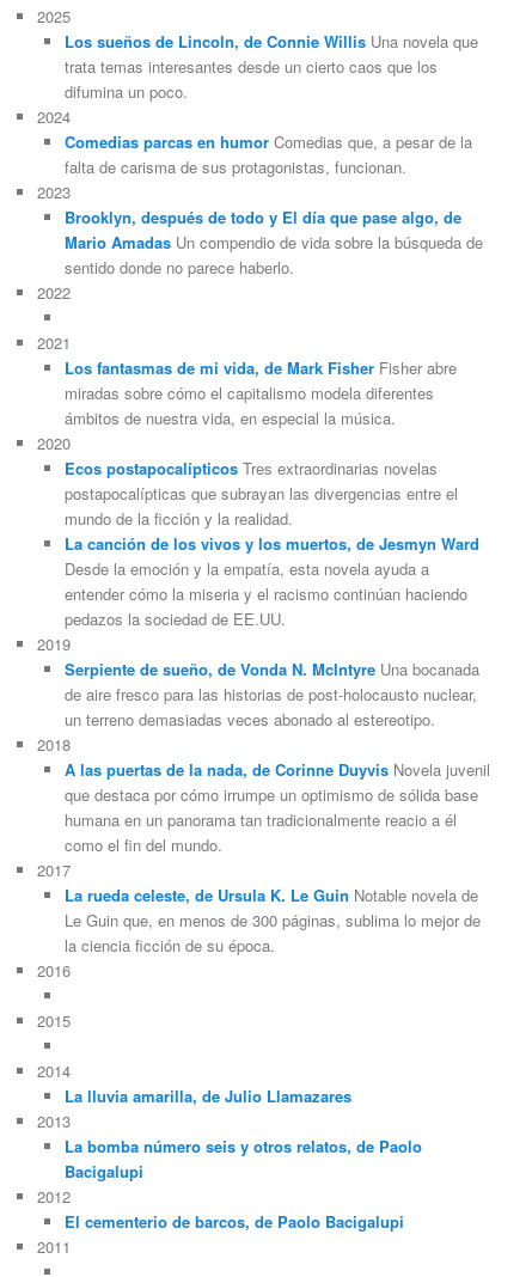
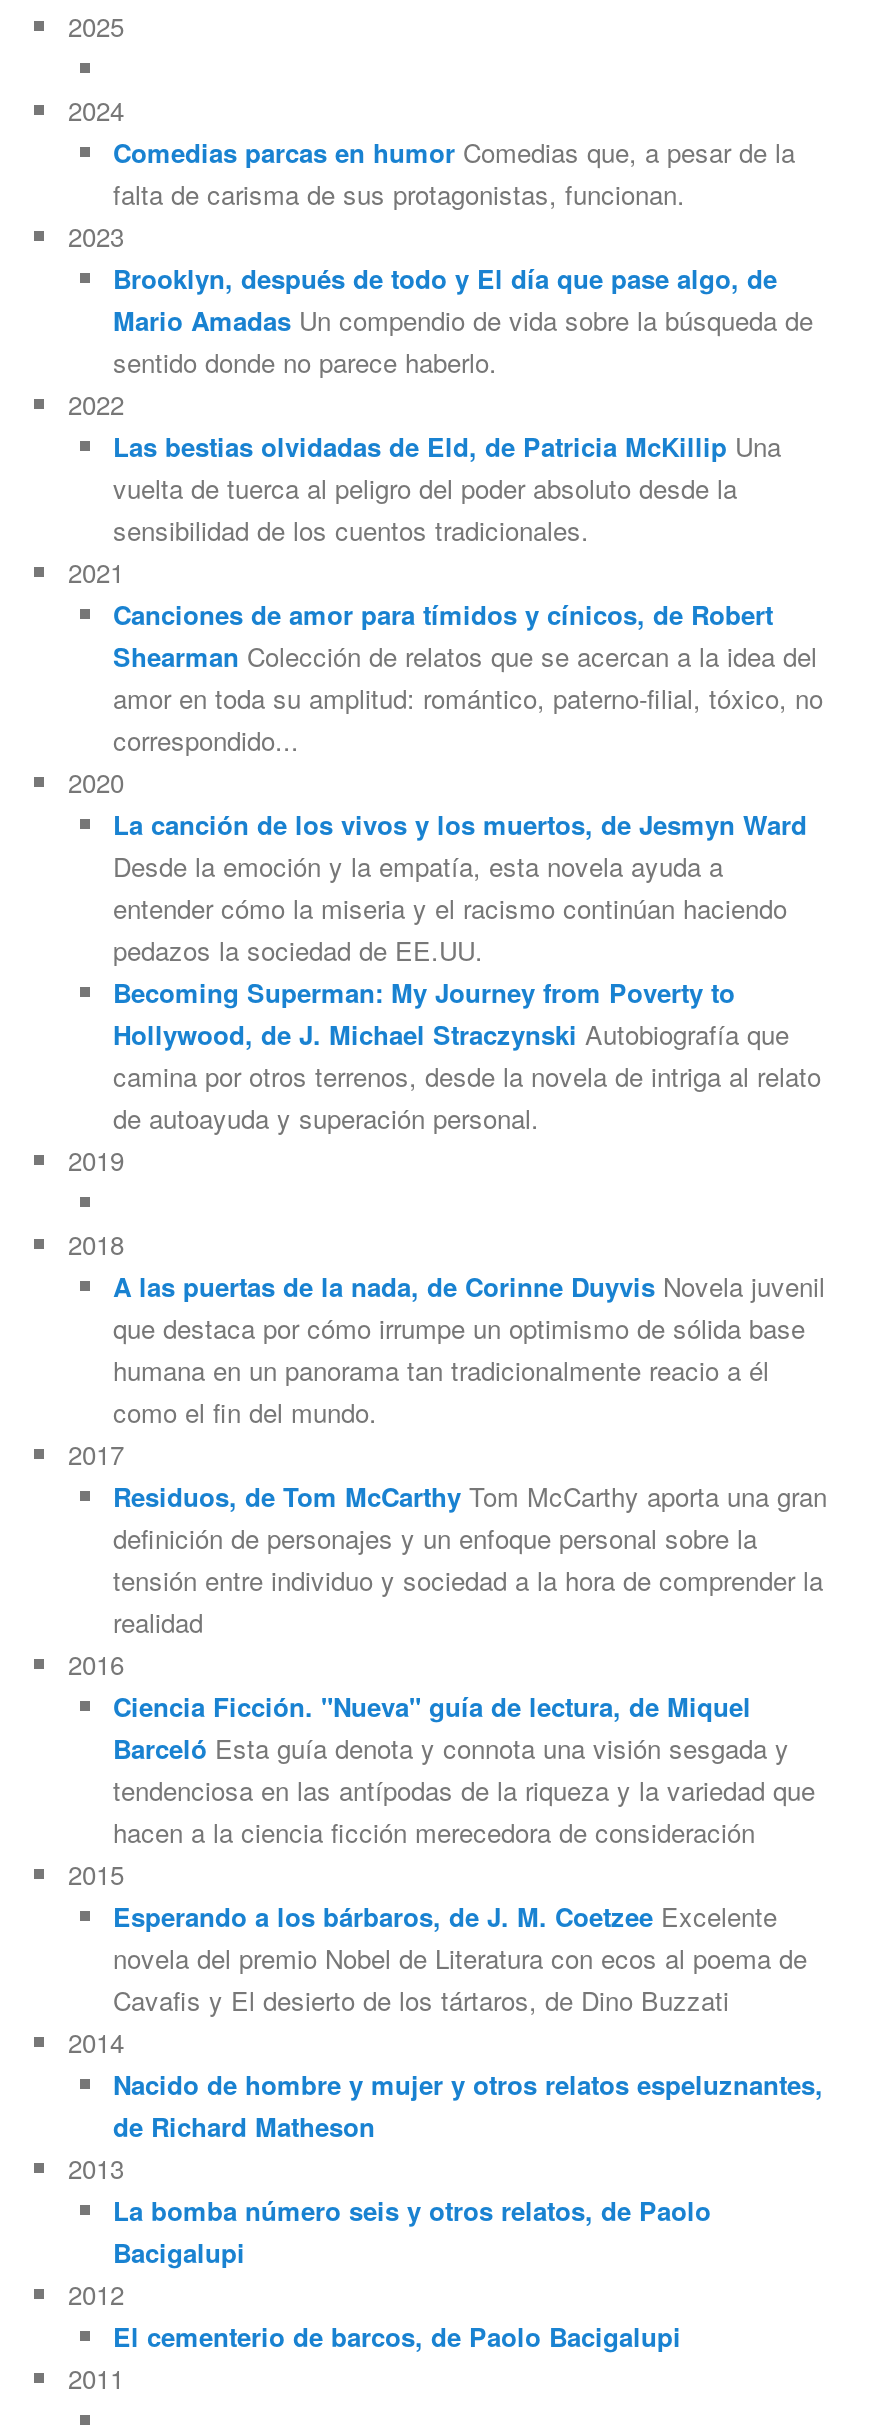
[64,30,478,102] Los sueños de Lincoln, de Connie Willis Una novela que | trata temas interesantes desde un cierto caos que los | difumina un poco. -> none
moved [37,105,482,303] -> [68,91,813,423]: 2024 | Comedias parcas en humor Comedias que, a pesar de la | falta de carisma de sus protagonistas, funcionan. | 2023 | Brooklyn, después de todo y El día que pase algo, de | Mario Amadas Un compendio de vida sobre la búsqueda de | sentido donde no parece haberlo. | 2022
none -> [113,427,781,549] Las bestias olvidadas de Eld, de Patricia McKillip Una | vuelta de tuerca al peligro del poder absoluto desde la | sensibilidad de los cuentos tradicionales.
[64,356,456,429] Los fantasmas de mi vida, de Mark Fisher Fisher abre | miradas sobre cómo el capitalismo modela diferentes | ámbitos de nuestra vida, en especial la música. -> [113,595,823,759] Canciones de amor para tímidos y cínicos, de Robert | Shearman Colección de relatos que se acercan a la idea del | amor en toda su amplitud: romántico, paterno-filial, tóxico, no | correspondido...
[64,456,457,529] Ecos postapocalípticos Tres extraordinarias novelas | postapocalípticas que subrayan las divergencias entre el | mundo de la ficción y la realidad. -> none
moved [64,532,479,630] -> [113,805,807,969]: La canción de los vivos y los muertos, de Jesmyn Ward | Desde la emoción y la empatía, esta novela ayuda a | entender cómo la miseria y el racismo continúan haciendo | pedazos la sociedad de EE.UU.
none -> [113,973,821,1137] Becoming Superman: My Journey from Poverty to | Hollywood, de J. Michael Straczynski Autobiografía que | camina por otros terrenos, desde la novela de intriga al relato | de autoayuda y superación personal.
[64,657,479,730] Serpiente de sueño, de Vonda N. McIntyre Una bocanada | de aire fresco para las historias de post-holocausto nuclear, | un terreno demasiadas veces abonado al estereotipo. -> none
[64,883,480,956] La rueda celeste, de Ursula K. Le Guin Notable novela de | Le Guin que, en menos de 300 páginas, sublima lo mejor de | la ciencia ficción de su época. -> [113,1477,827,1641] Residuos, de Tom McCarthy Tom McCarthy aporta una gran | definición de personajes y un enfoque personal sobre la | tensión entre individuo y sociedad a la hora de comprender la | realidad
none -> [113,1687,815,1851] Ciencia Ficción. "Nueva" guía de lectura, de Miquel | Barceló Esta guía denota y connota una visión sesgada y | tendenciosa en las antípodas de la riqueza y la variedad que | hacen a la ciencia ficción merecedora de consideración
none -> [113,1897,807,2019] Esperando a los bárbaros, de J. M. Coetzee Excelente | novela del premio Nobel de Literatura con ecos al poema de | Cavafis y El desierto de los tártaros, de Dino Buzzati
[64,1084,351,1107] La lluvia amarilla, de Julio Llamazares -> [113,2065,823,2145] Nacido de hombre y mujer y otros relatos espeluznantes, | de Richard Matheson

